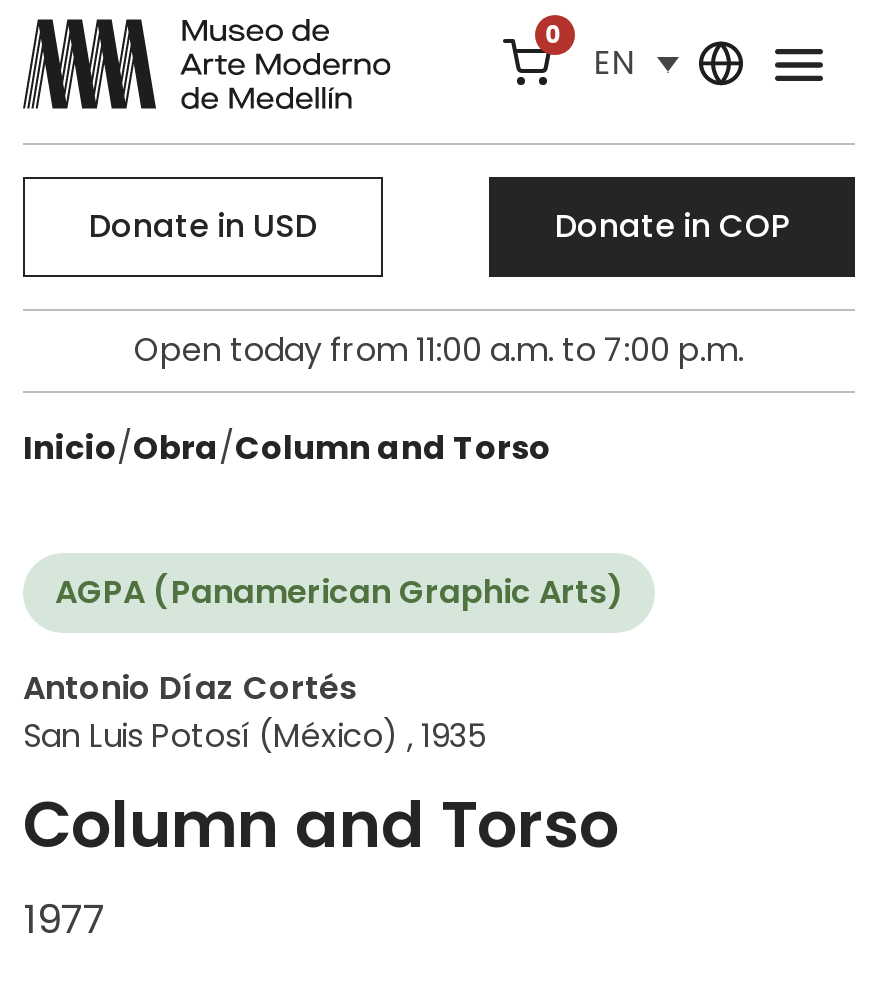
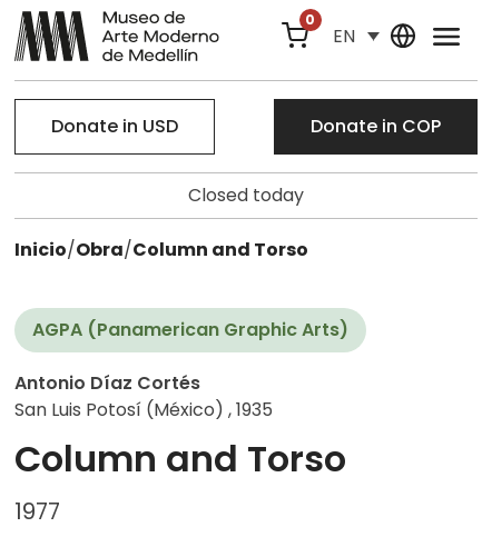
[134,327,744,373] Open today from 11:00 a.m. to 7:00 p.m. -> [188,182,304,208] Closed today

